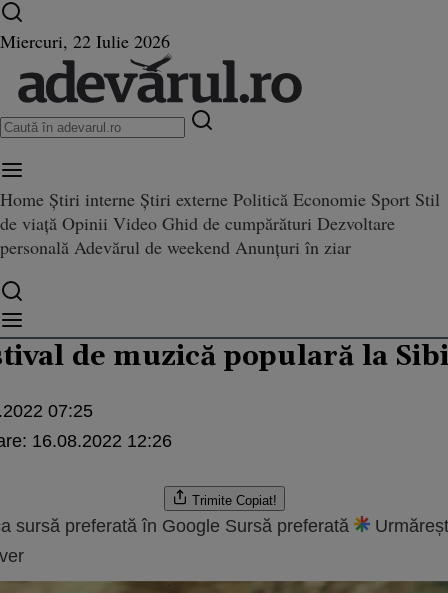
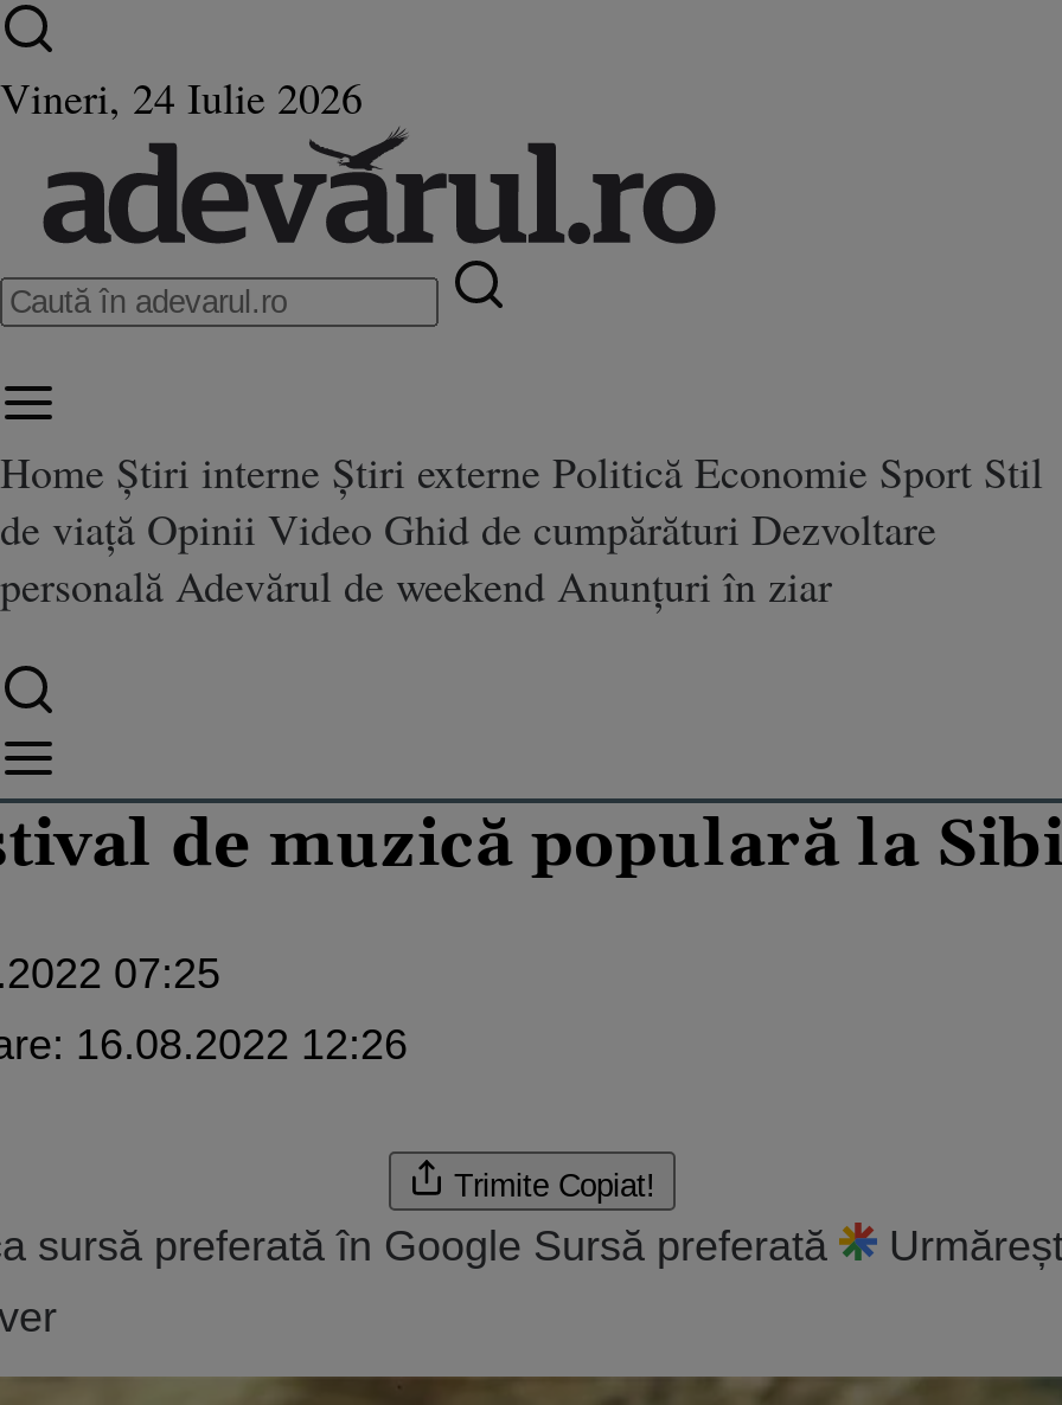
[0,29,170,53] Miercuri, 22 Iulie 2026 -> [0,69,363,126] Vineri, 24 Iulie 2026

